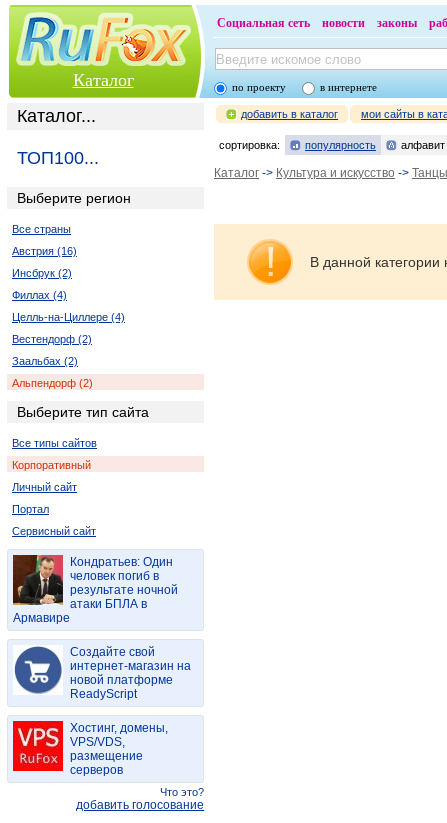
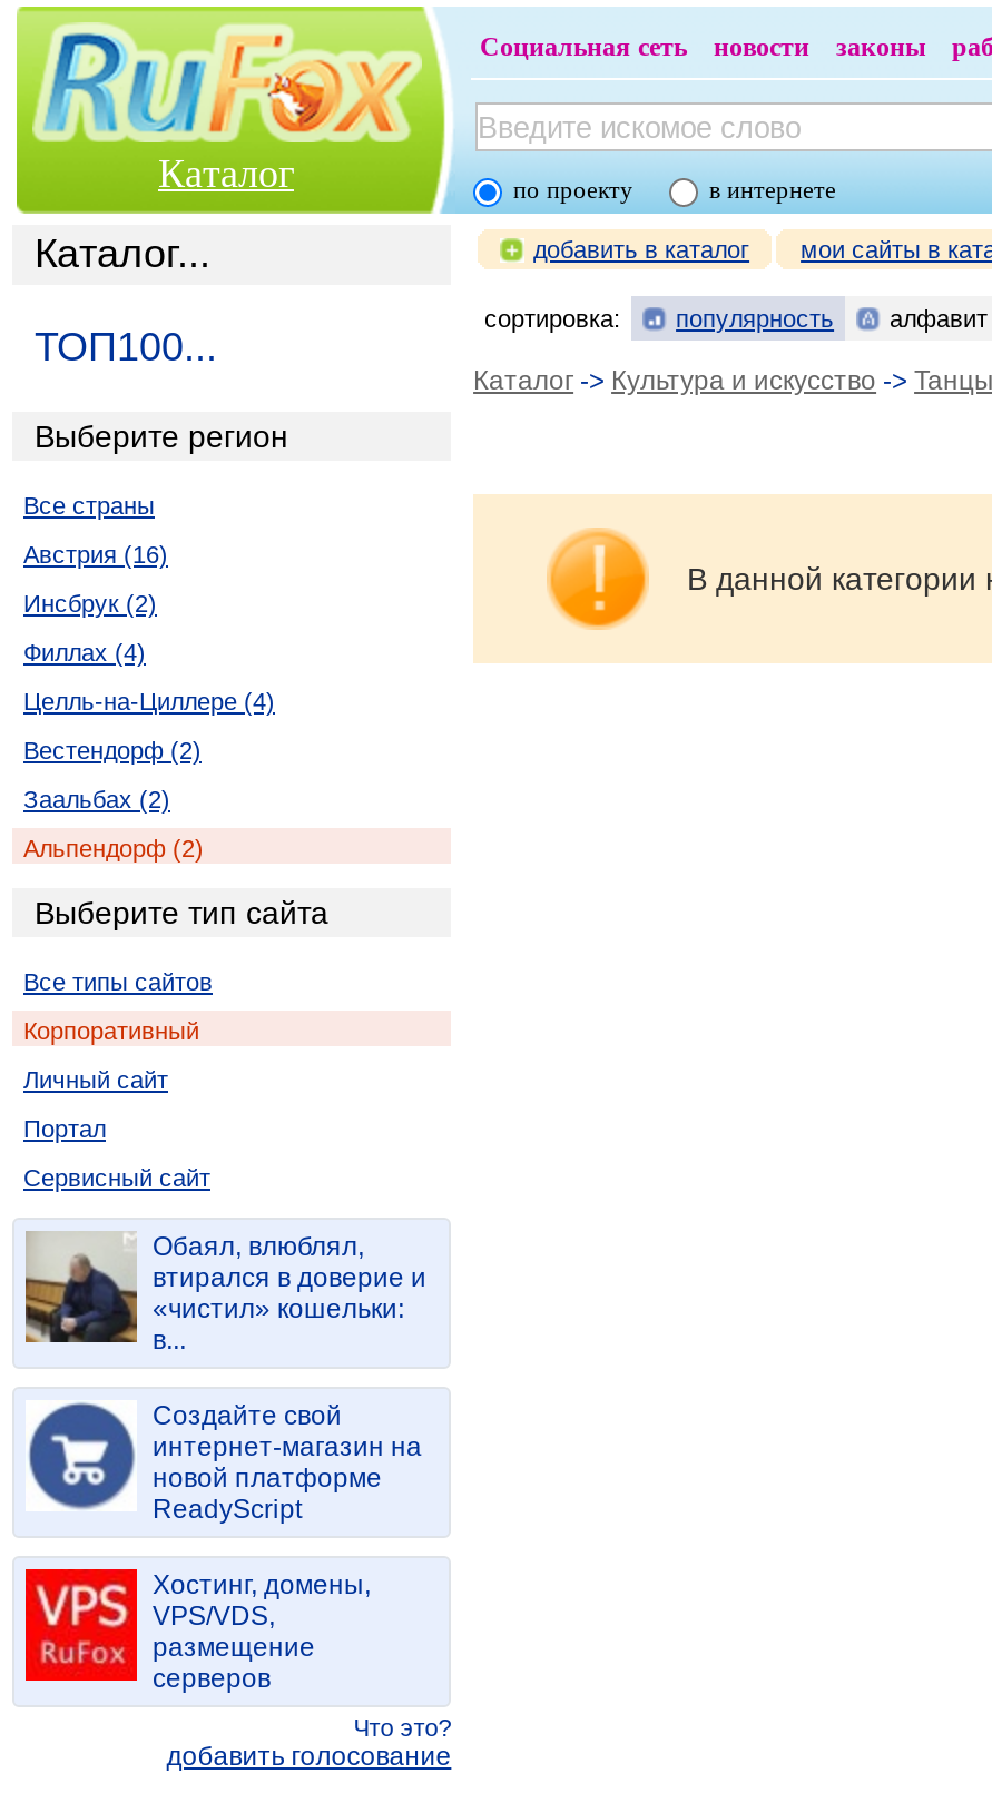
[12,554,178,625] [image] | Кондратьев: Один | человек погиб в | результате ночной | атаки БПЛА в | Армавире -> [26,1231,426,1356] [image] | Обаял, влюблял, | втирался в доверие и | «чистил» кошельки: | в...

